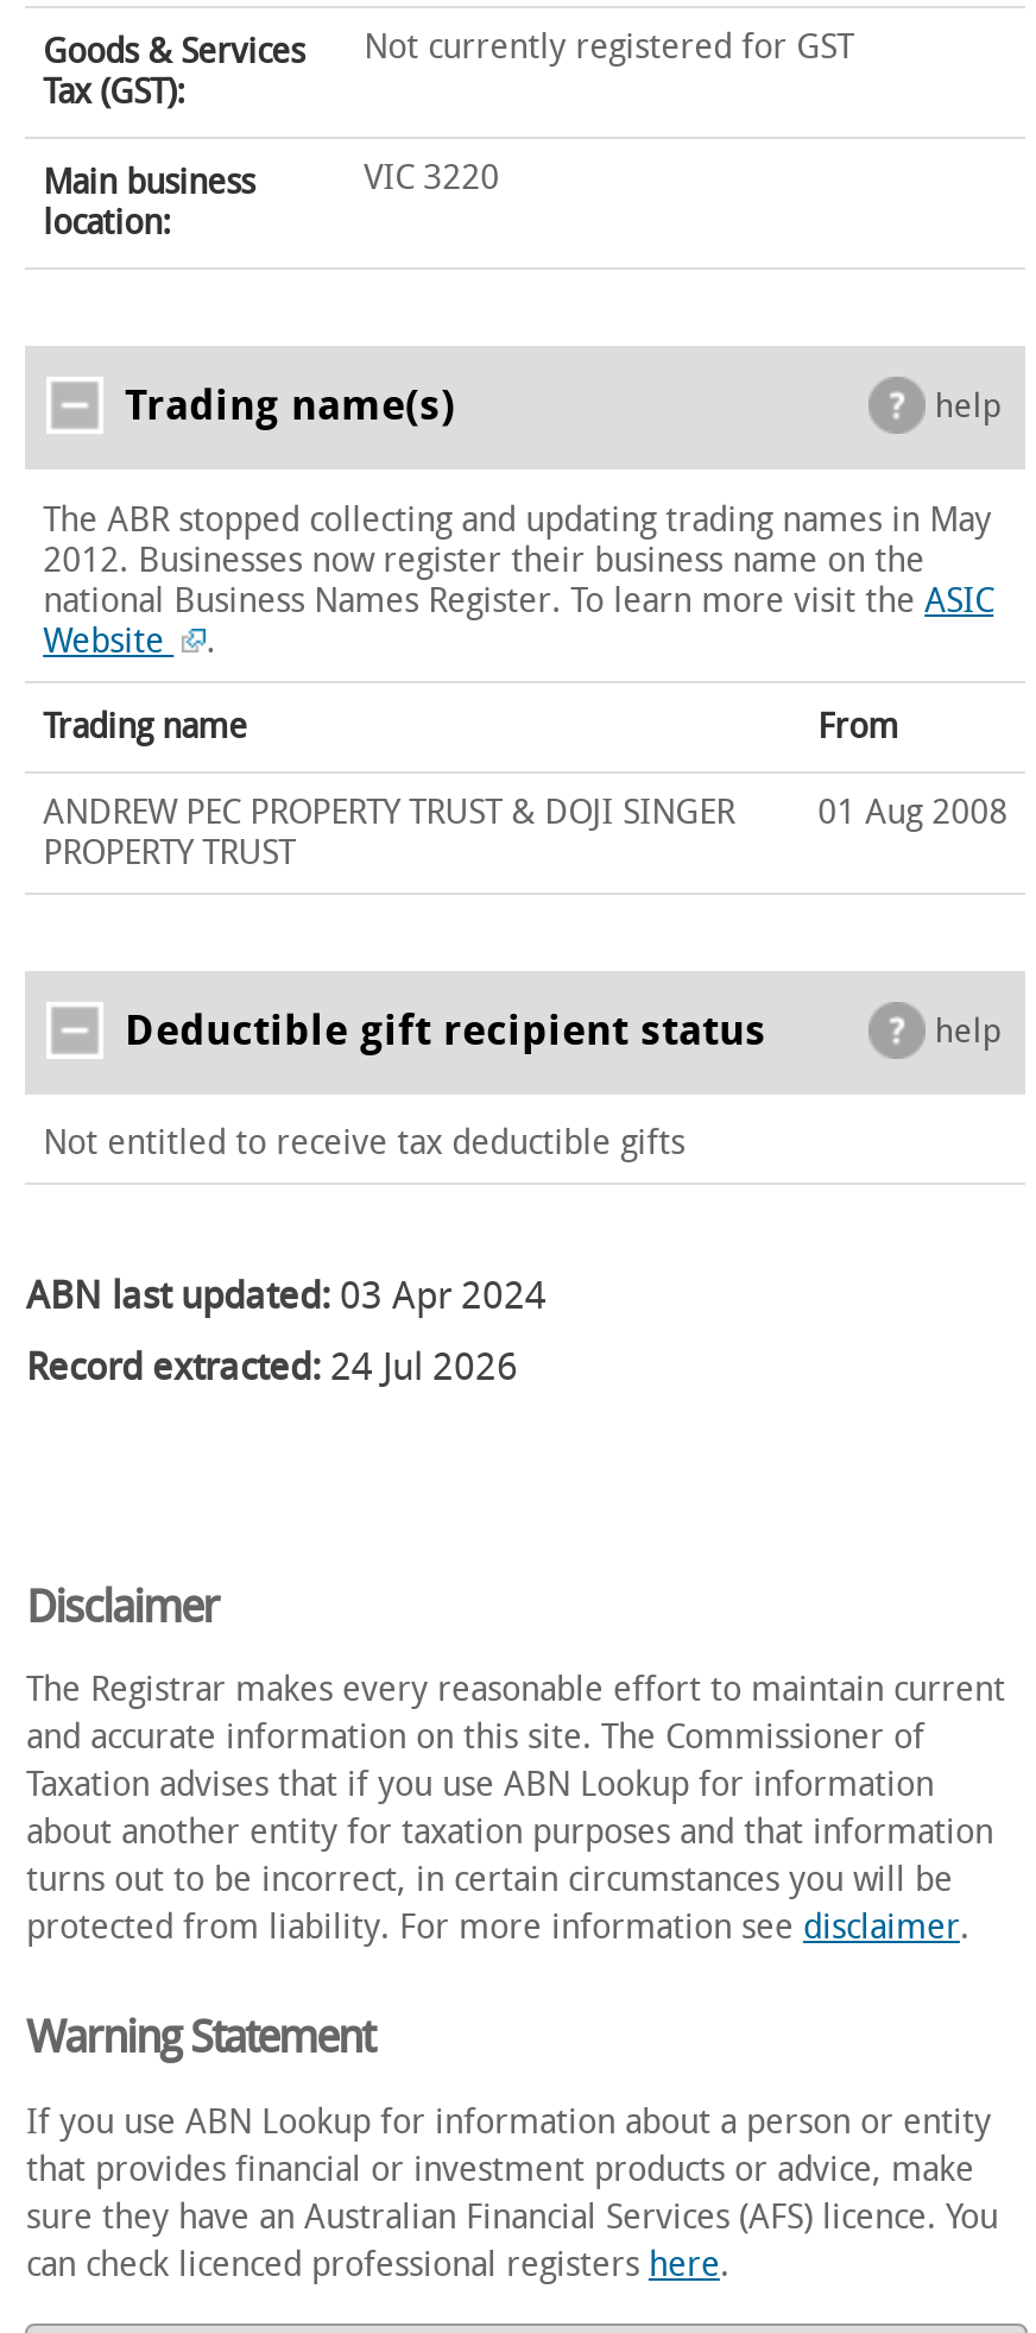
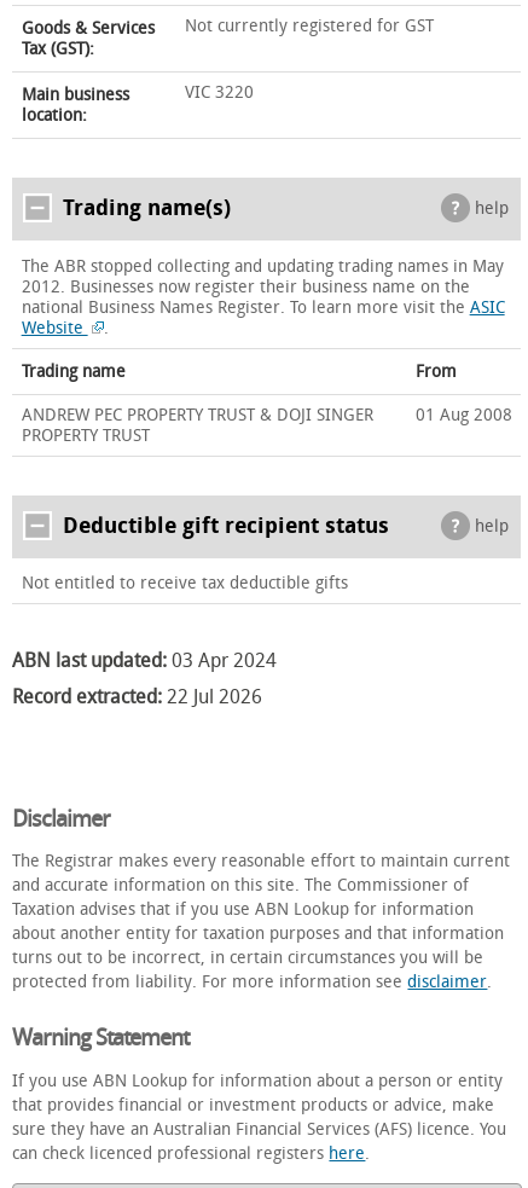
[26,1345,518,1390] Record extracted: 24 Jul 2026 -> [13,686,263,709] Record extracted: 22 Jul 2026

